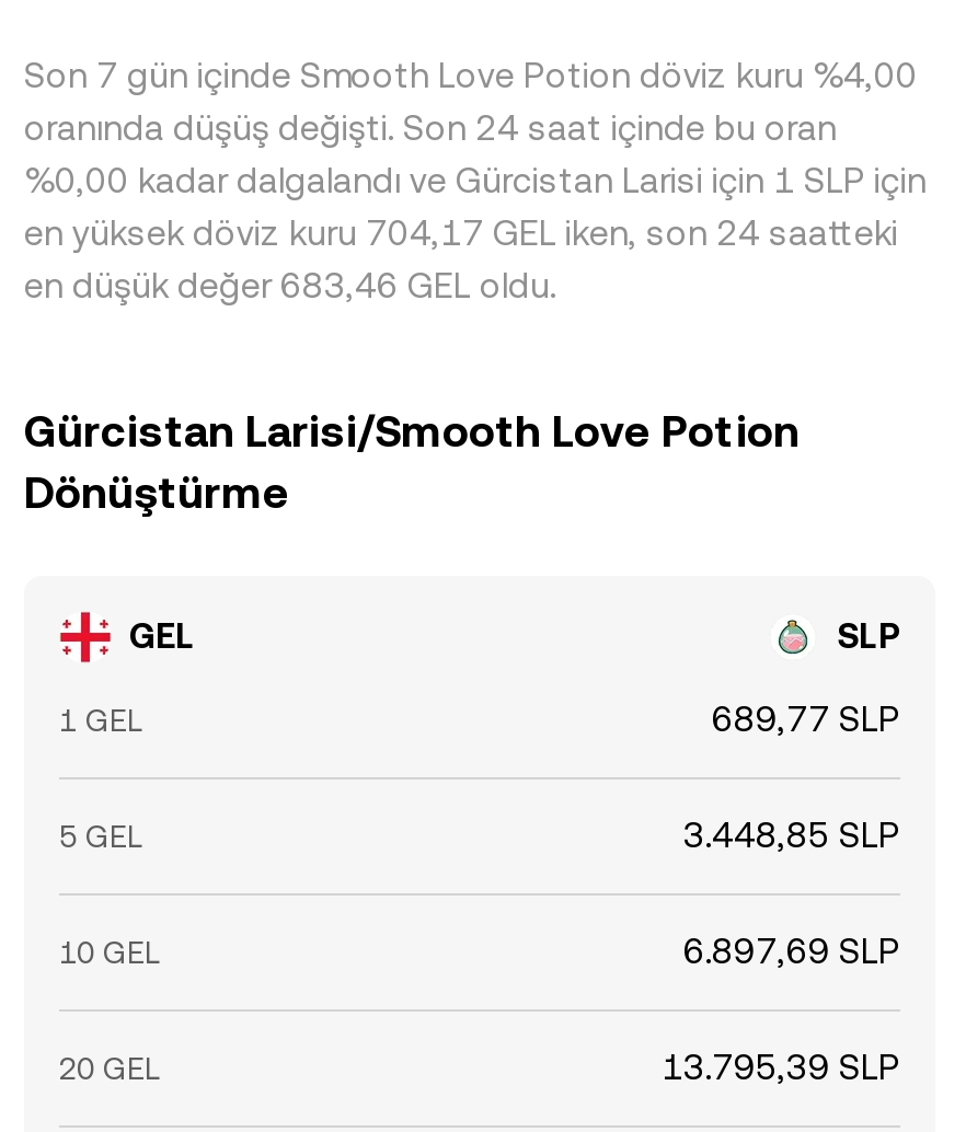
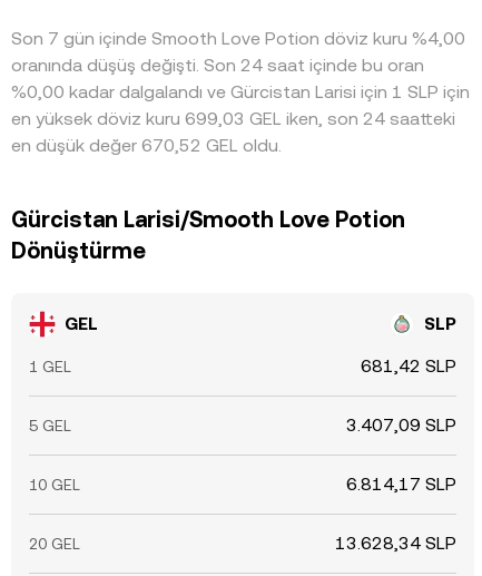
[24,212,898,254] en yüksek döviz kuru 704,17 GEL iken, son 24 saatteki -> [11,108,455,129] en yüksek döviz kuru 699,03 GEL iken, son 24 saatteki
[24,265,556,307] en düşük değer 683,46 GEL oldu. -> [11,135,282,156] en düşük değer 670,52 GEL oldu.
[712,698,900,740] 689,77 SLP -> [361,355,456,377] 681,42 SLP
[683,815,900,856] 3.448,85 SLP -> [346,414,456,436] 3.407,09 SLP
[683,931,900,972] 6.897,69 SLP -> [346,474,456,495] 6.814,17 SLP
[662,1047,900,1088] 13.795,39 SLP -> [335,533,456,554] 13.628,34 SLP

